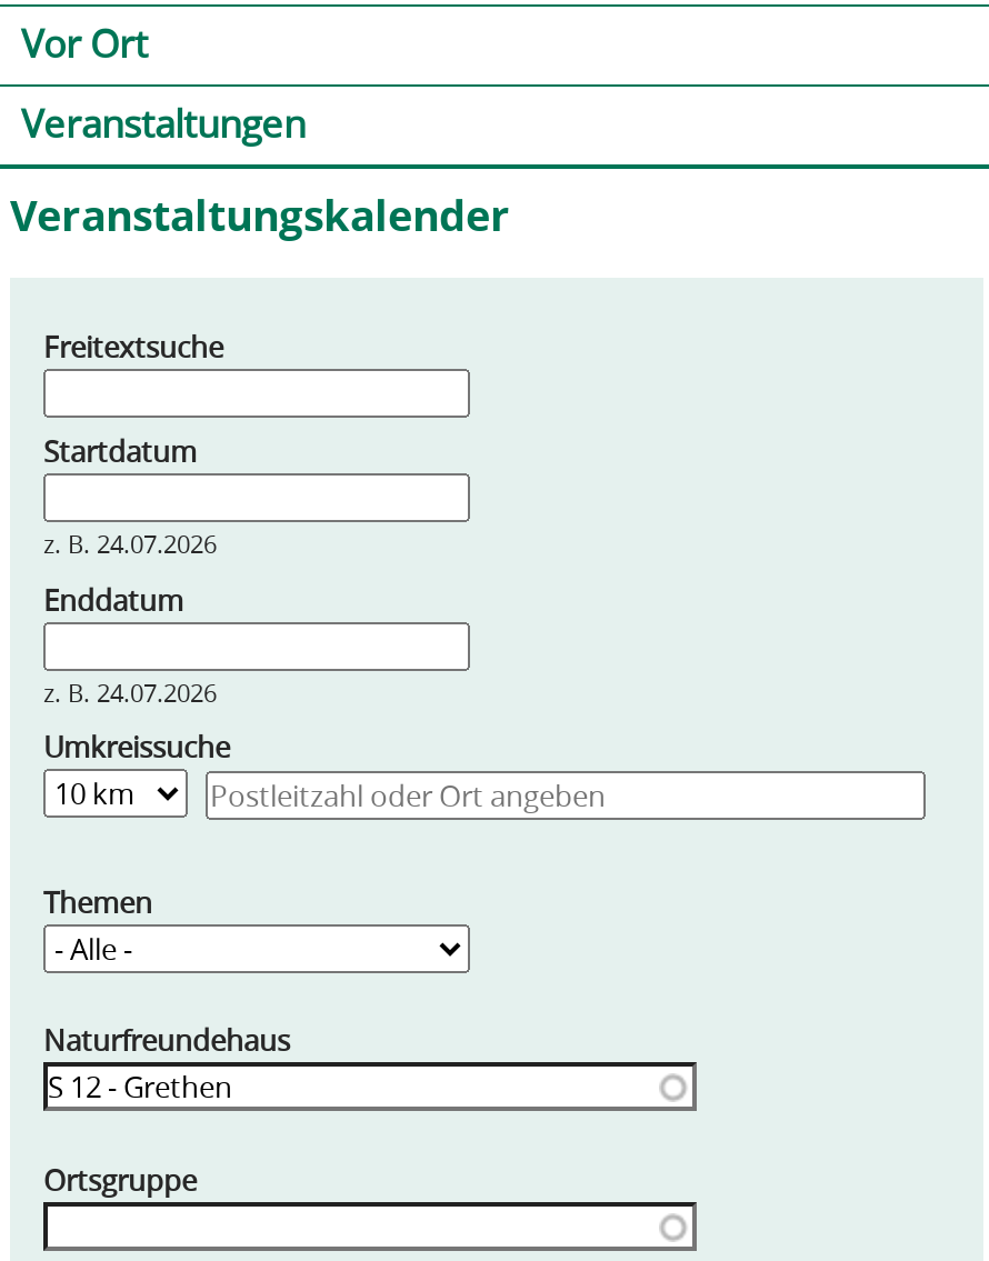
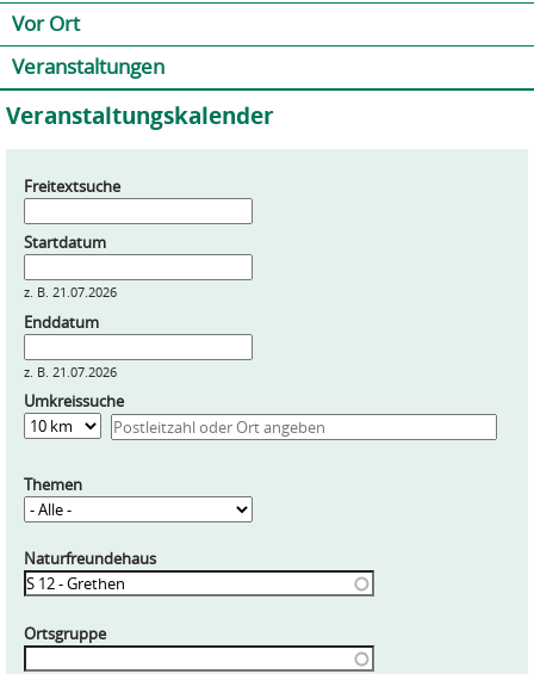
[43,527,217,560] z. B. 24.07.2026 -> [24,283,117,301] z. B. 21.07.2026
[43,674,217,708] z. B. 24.07.2026 -> [24,362,117,380] z. B. 21.07.2026

